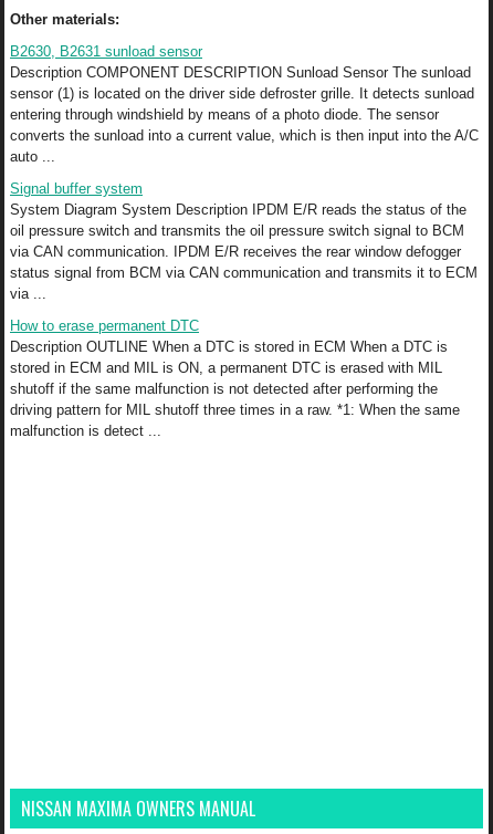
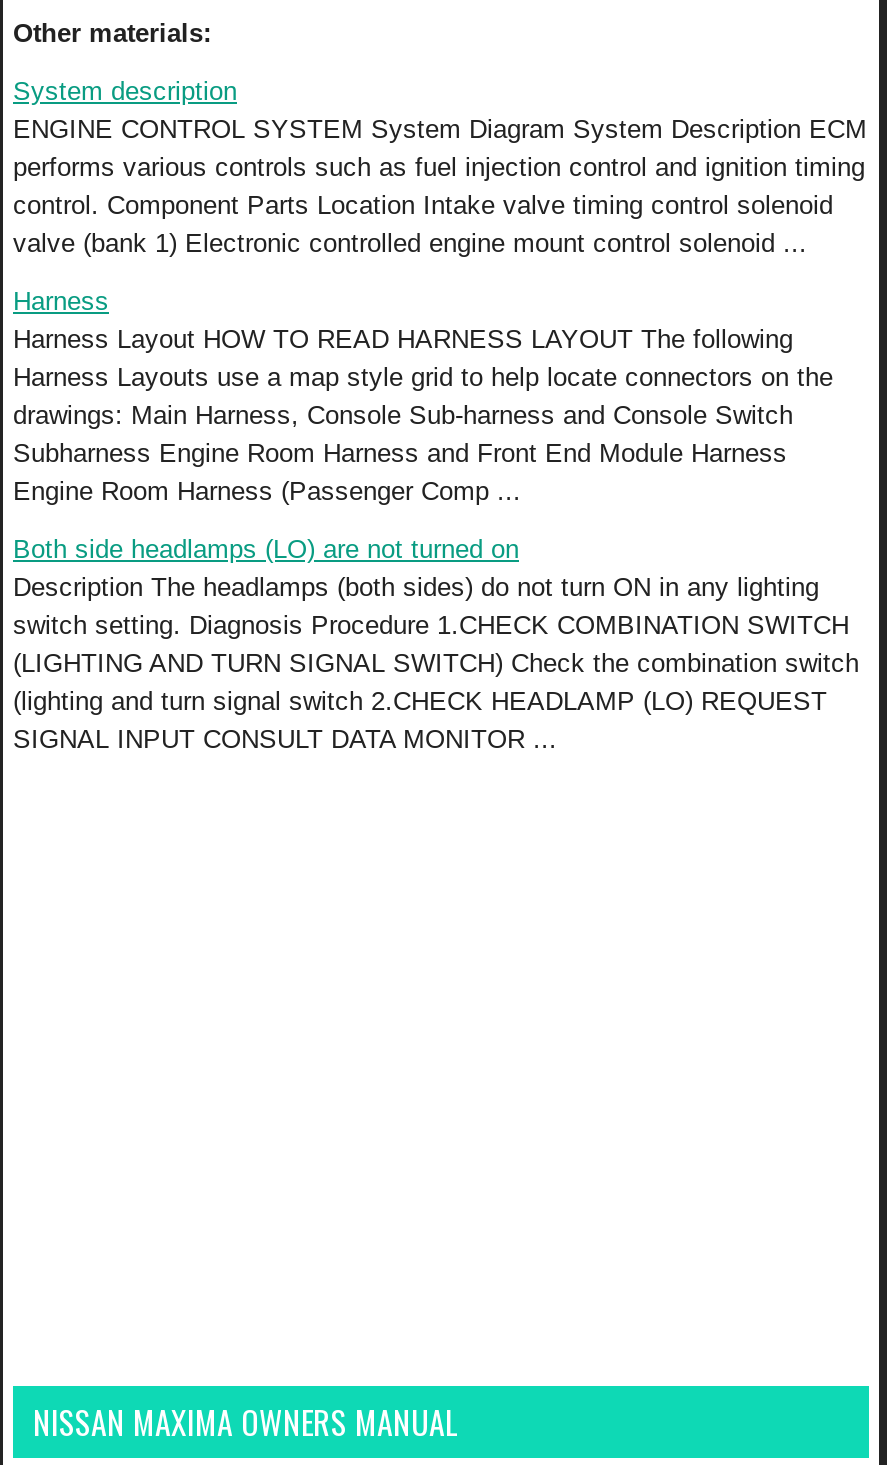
[10,44,479,165] B2630, B2631 sunload sensor | Description COMPONENT DESCRIPTION Sunload Sensor The sunload | sensor (1) is located on the driver side defroster grille. It detects sunload | entering through windshield by means of a photo diode. The sensor | converts the sunload into a current value, which is then input into the A/C | auto ... -> [13,77,867,259] System description | ENGINE CONTROL SYSTEM System Diagram System Description ECM | performs various controls such as fuel injection control and ignition timing | control. Component Parts Location Intake valve timing control solenoid | valve (bank 1) Electronic controlled engine mount control solenoid ...
[10,181,478,303] Signal buffer system | System Diagram System Description IPDM E/R reads the status of the | oil pressure switch and transmits the oil pressure switch signal to BCM | via CAN communication. IPDM E/R receives the rear window defogger | status signal from BCM via CAN communication and transmits it to ECM | via ... -> [13,287,833,507] Harness | Harness Layout HOW TO READ HARNESS LAYOUT The following | Harness Layouts use a map style grid to help locate connectors on the | drawings: Main Harness, Console Sub-harness and Console Switch | Subharness Engine Room Harness and Front End Module Harness | Engine Room Harness (Passenger Comp ...
[10,318,460,440] How to erase permanent DTC | Description OUTLINE When a DTC is stored in ECM When a DTC is | stored in ECM and MIL is ON, a permanent DTC is erased with MIL | shutoff if the same malfunction is not detected after performing the | driving pattern for MIL shutoff three times in a raw. *1: When the same | malfunction is detect ... -> [13,535,859,755] Both side headlamps (LO) are not turned on | Description The headlamps (both sides) do not turn ON in any lighting | switch setting. Diagnosis Procedure 1.CHECK COMBINATION SWITCH | (LIGHTING AND TURN SIGNAL SWITCH) Check the combination switch | (lighting and turn signal switch 2.CHECK HEADLAMP (LO) REQUEST | SIGNAL INPUT CONSULT DATA MONITOR ...

